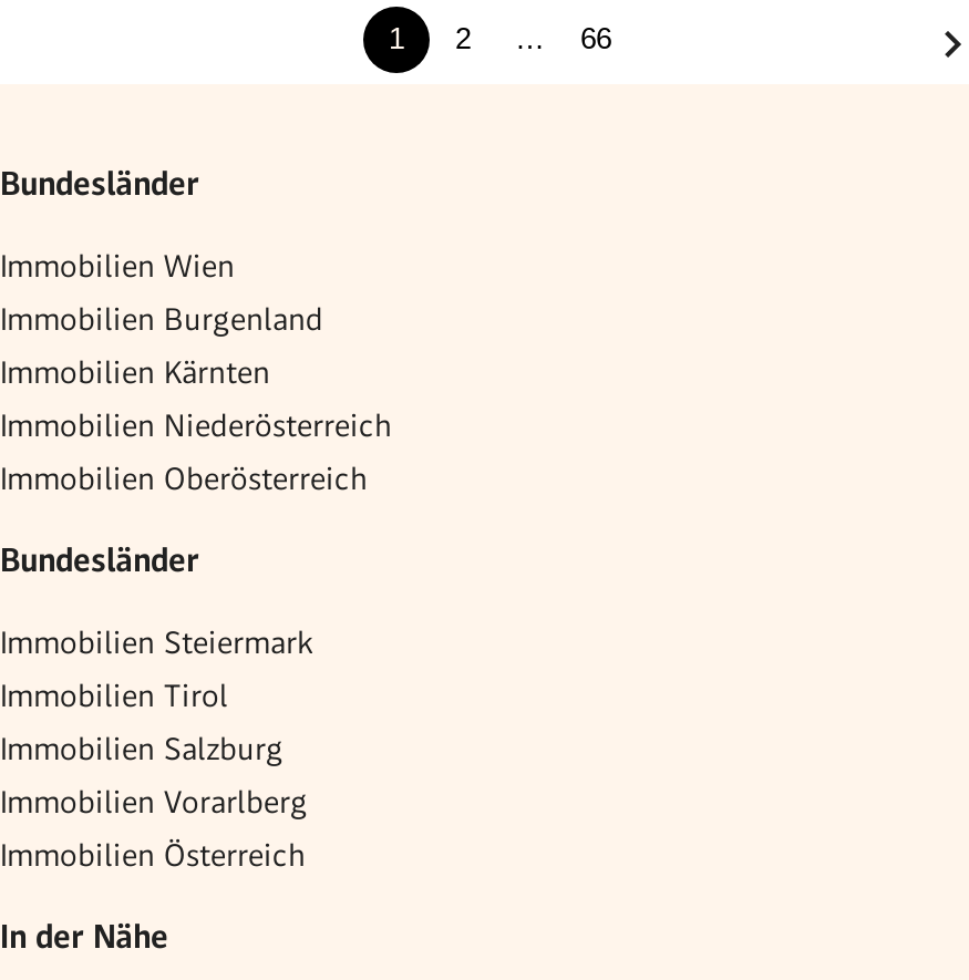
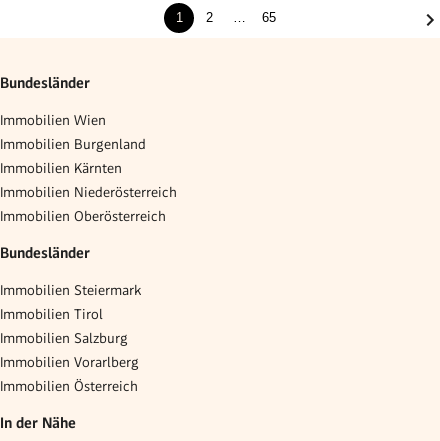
[580,22,611,55] 66 -> [262,10,276,25] 65

